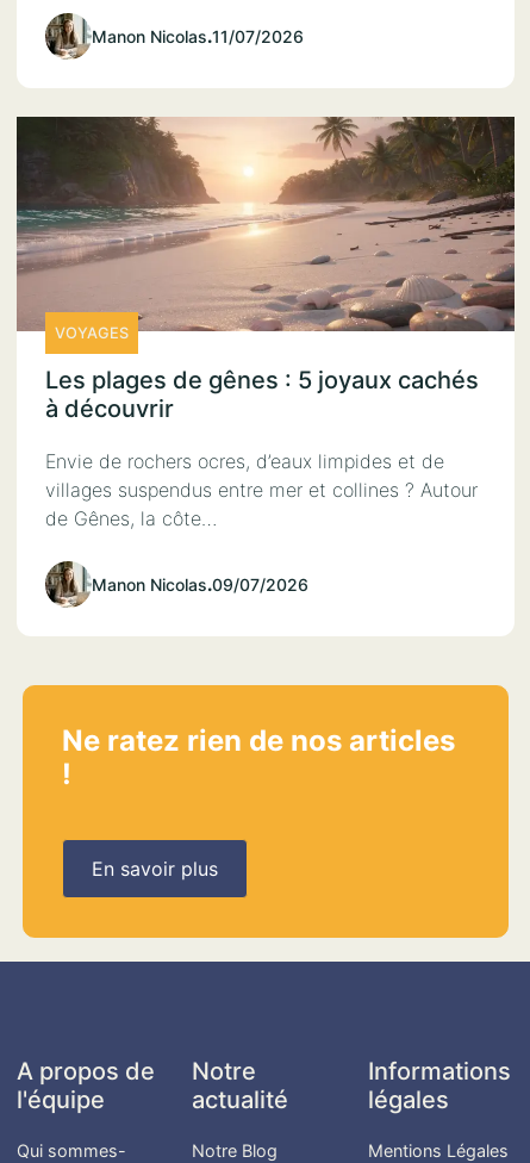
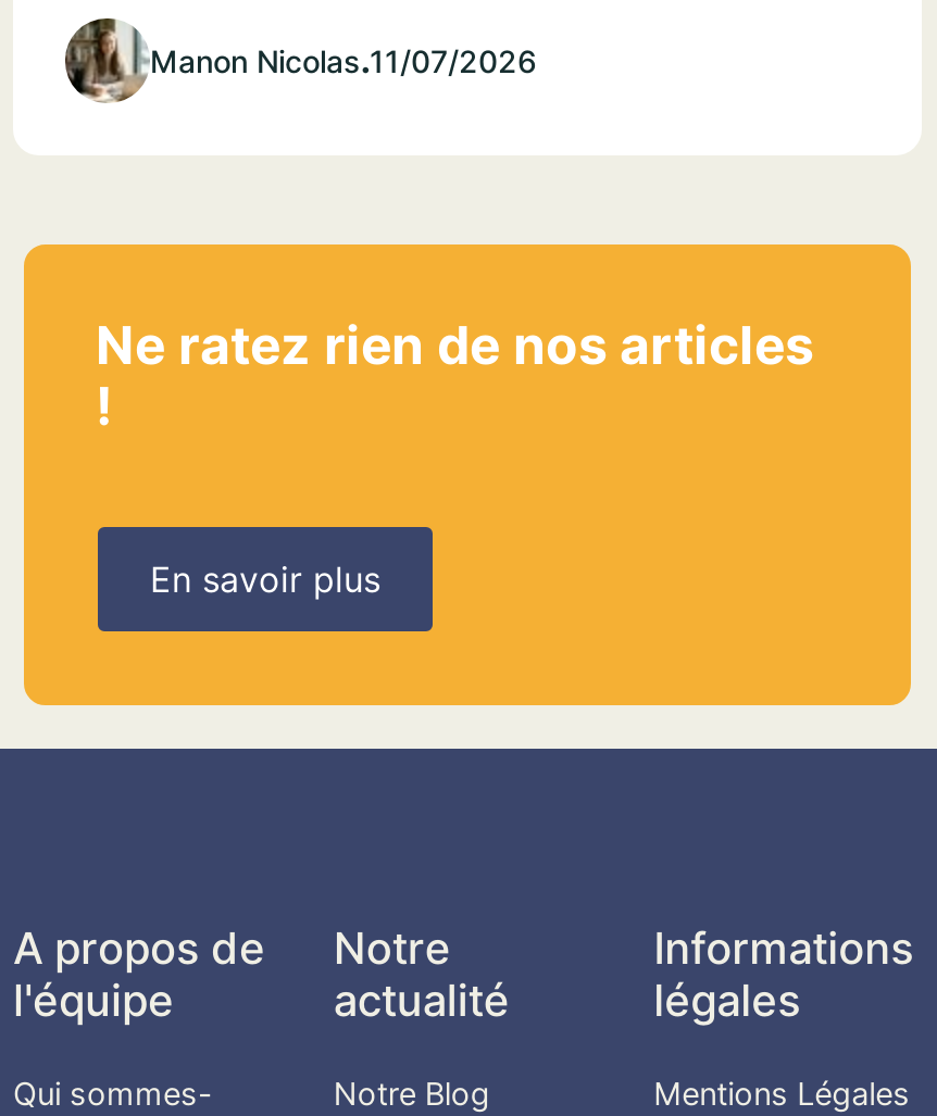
[15,116,516,594] [image] | VOYAGES | Les plages de gênes : 5 joyaux cachés | à découvrir | Envie de rochers ocres, d’eaux limpides et de | villages suspendus entre mer et collines ? Autour | de Gênes, la côte… | Manon Nicolas.09/07/2026 -> none

